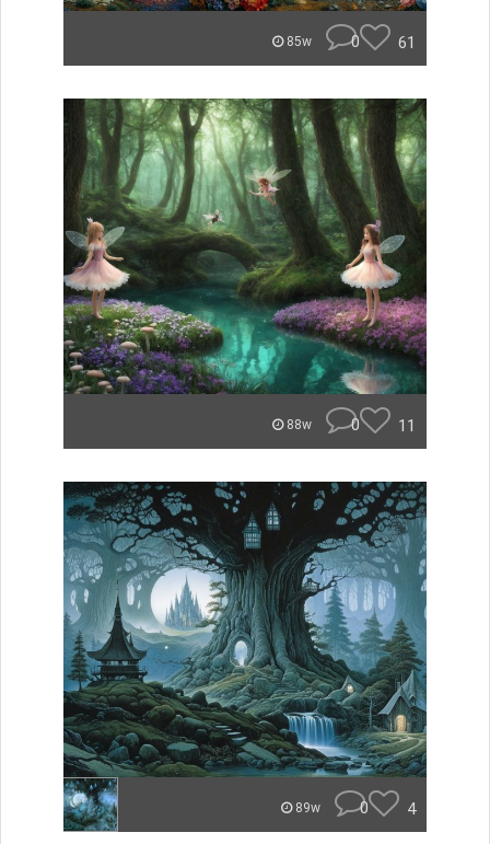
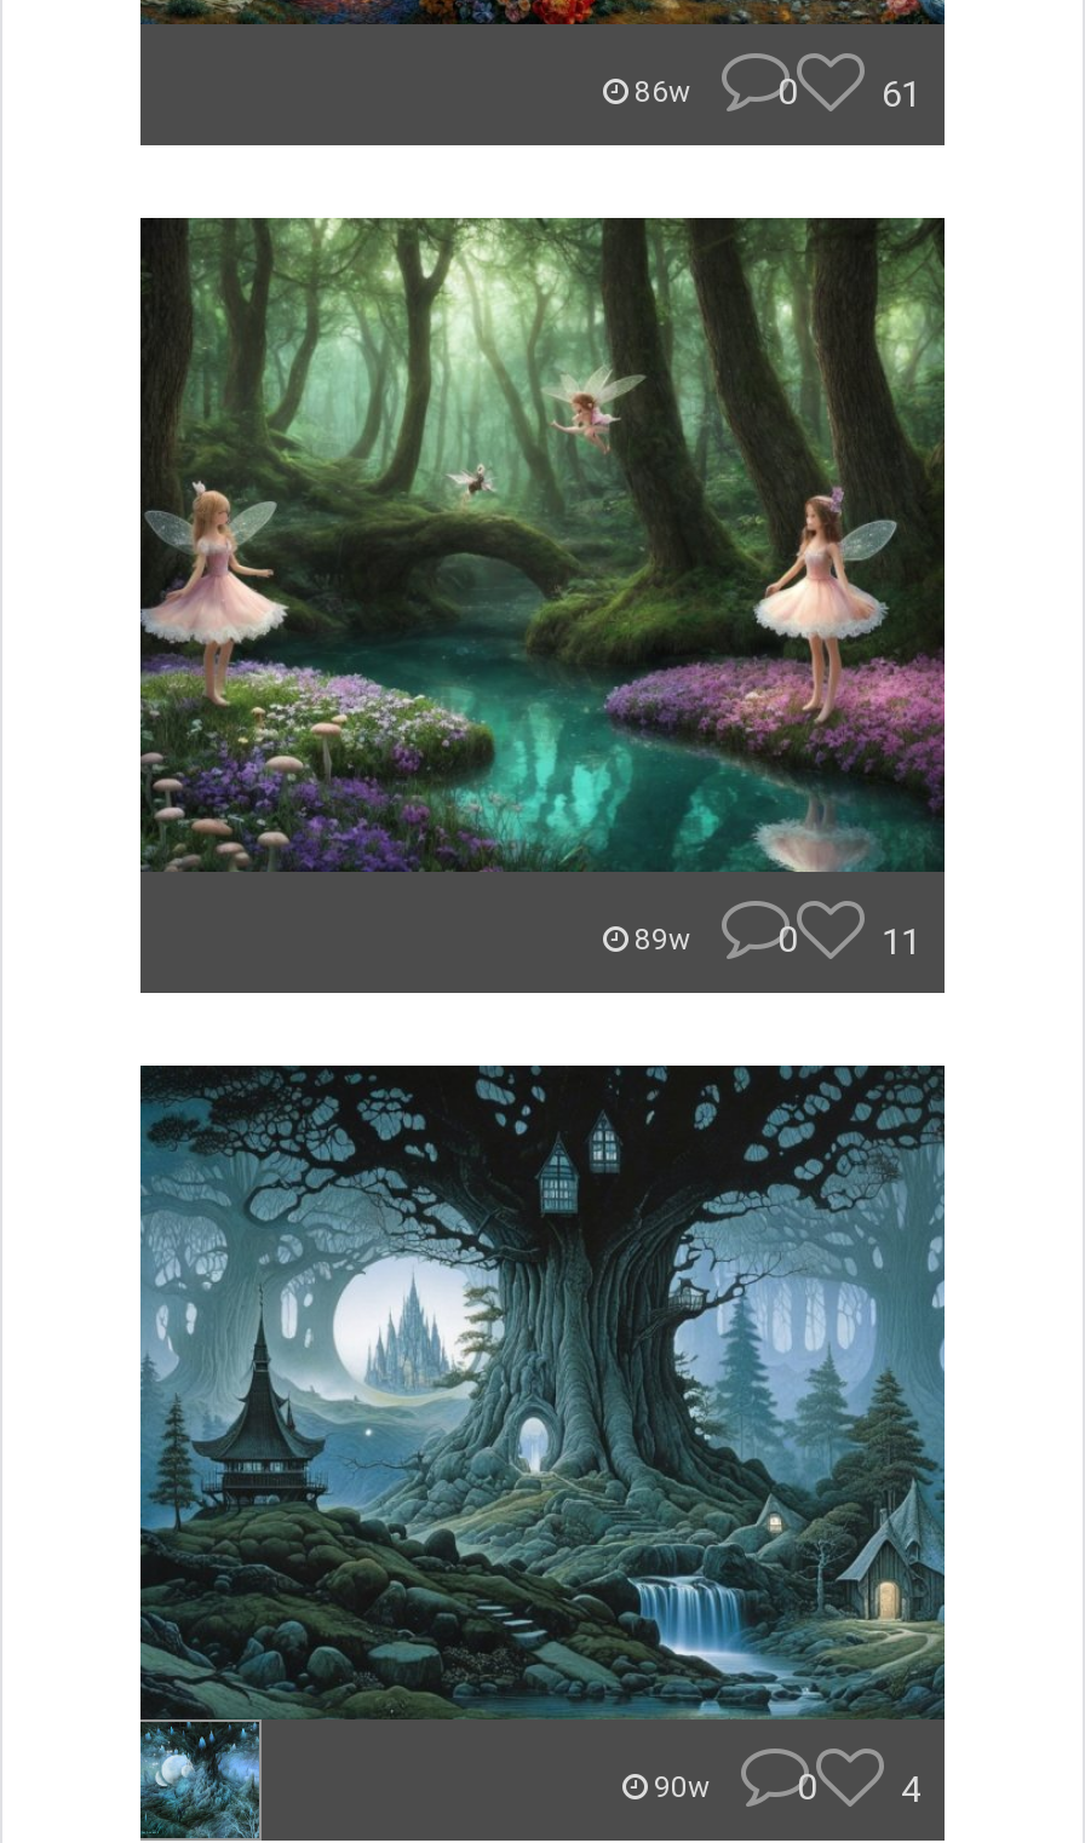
[283,34,315,49] 85w -> [627,75,697,109] 86w
[283,417,315,432] 88w -> [627,923,697,957] 89w
[292,800,324,816] 89w -> [647,1770,717,1804] 90w

